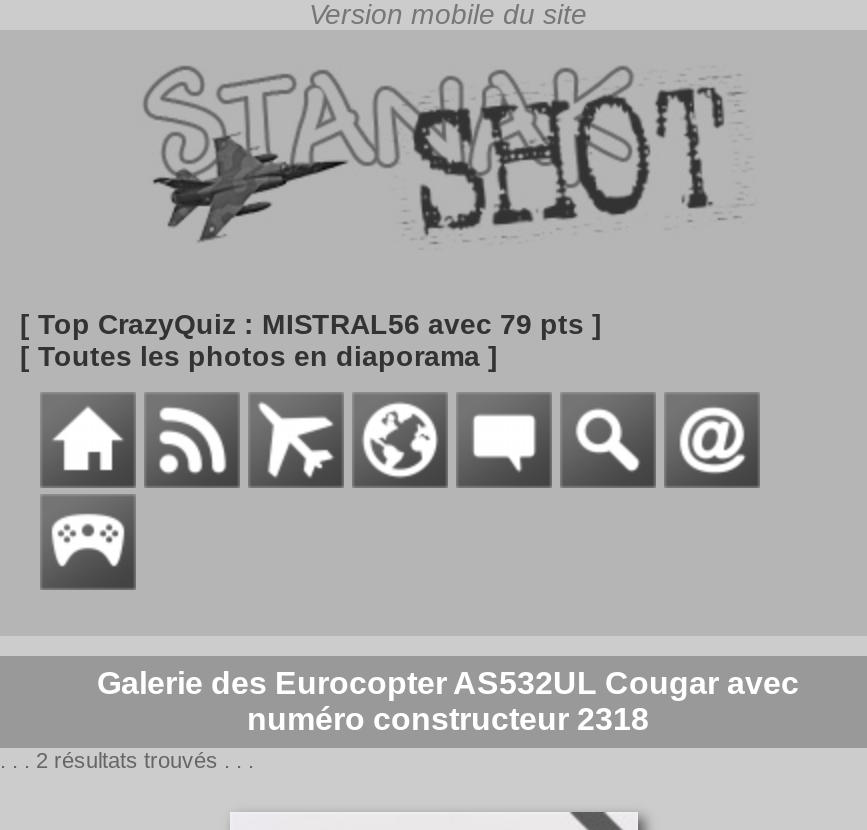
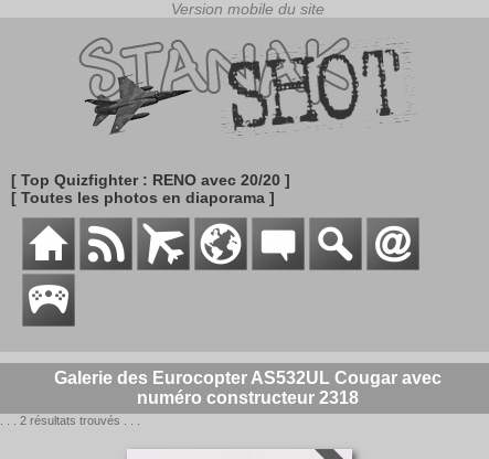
[20,308,602,340] [ Top CrazyQuiz : MISTRAL56 avec 79 pts ] -> [11,171,290,189] [ Top Quizfighter : RENO avec 20/20 ]

